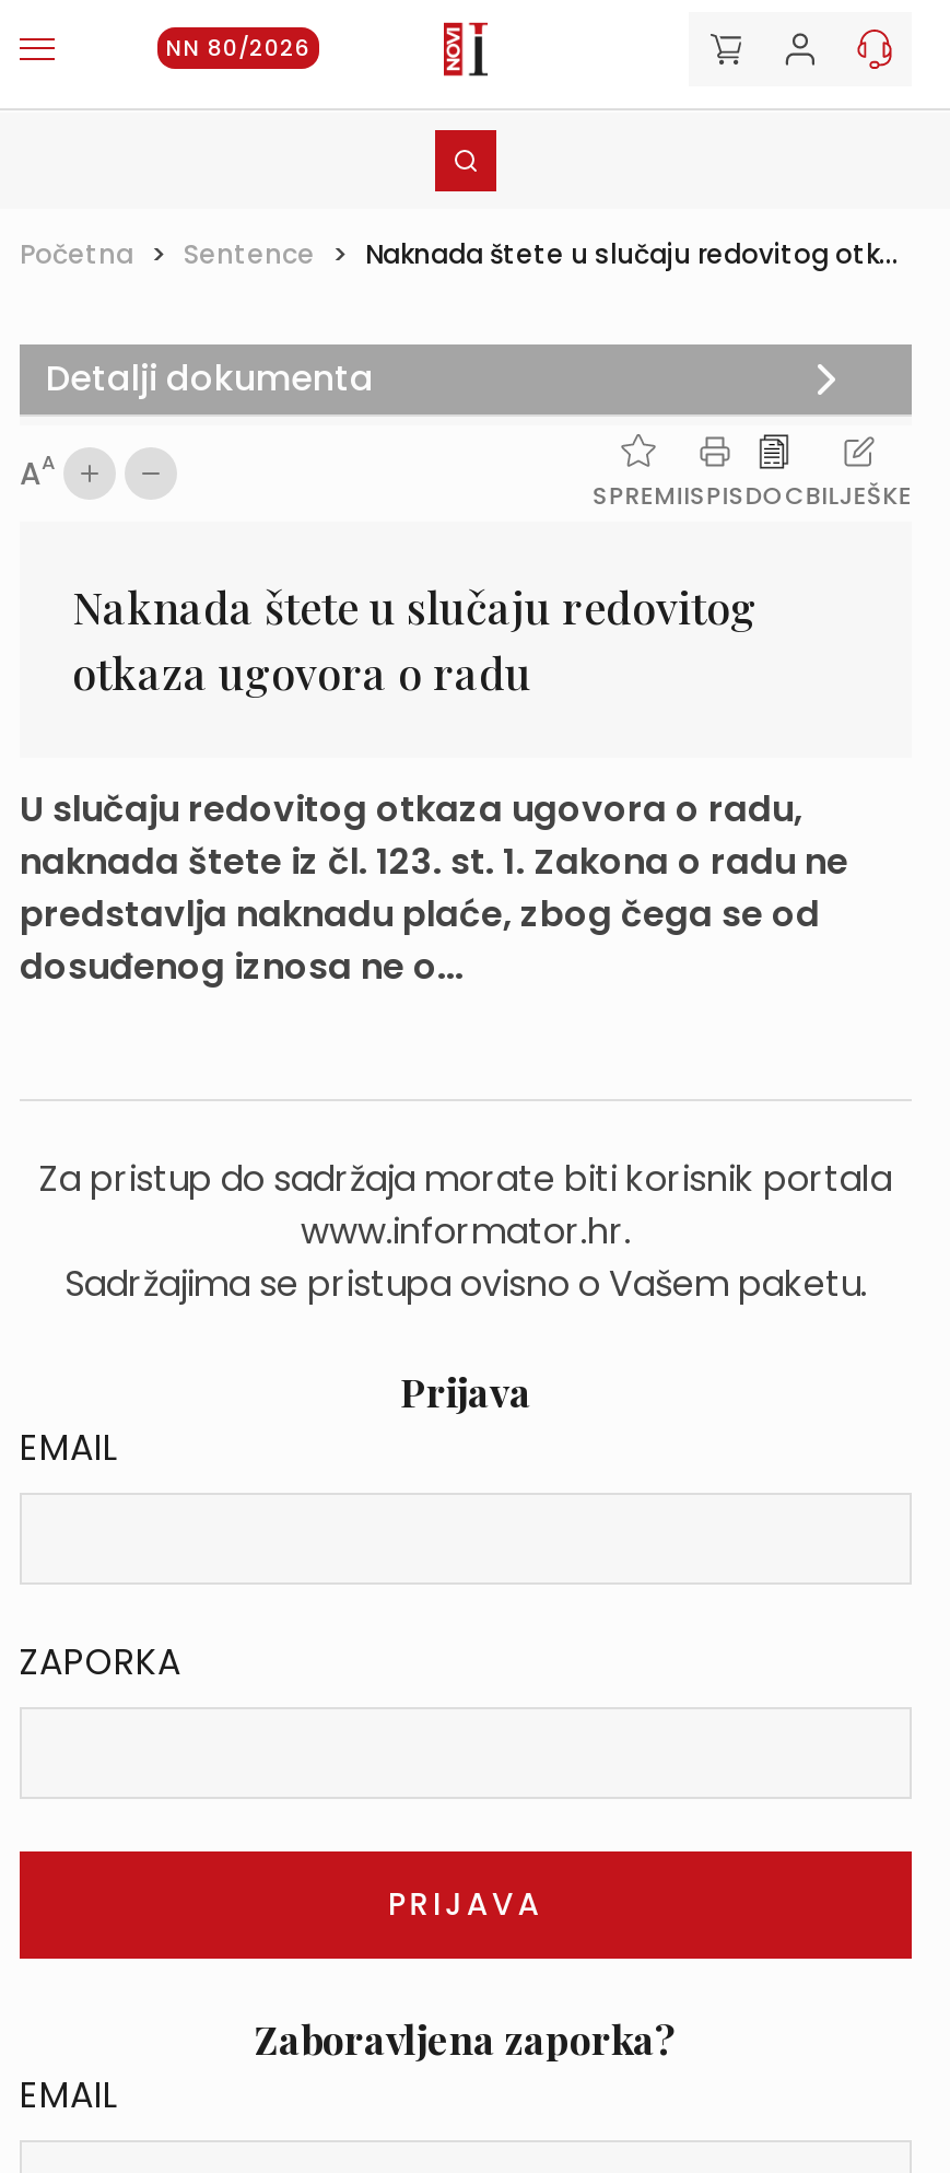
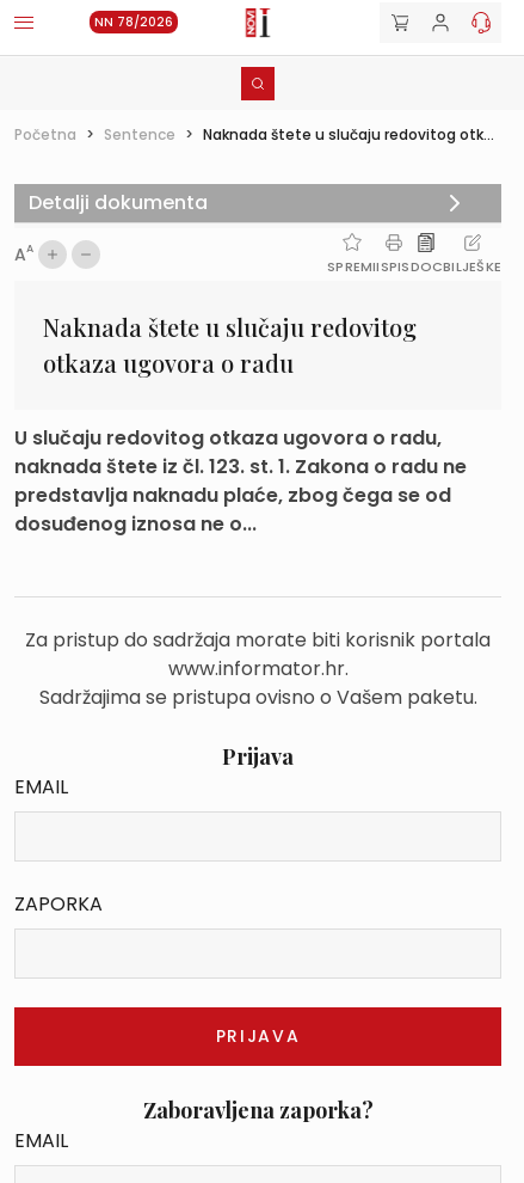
[166,32,310,65] NN 80/2026 -> [94,13,173,31] NN 78/2026

